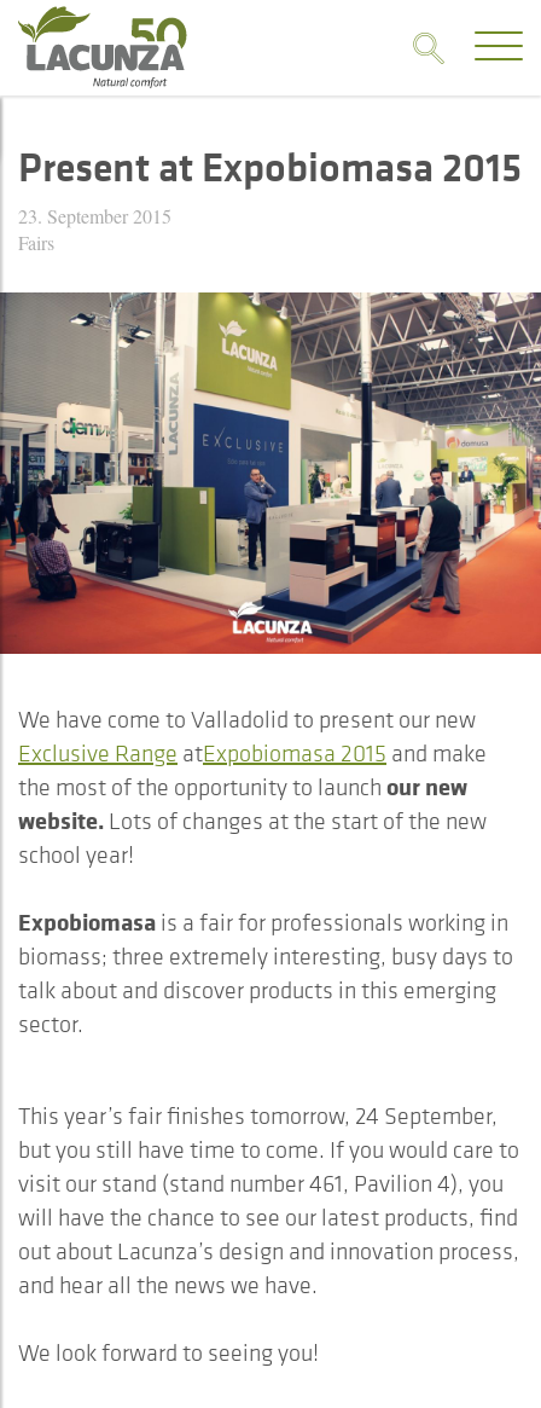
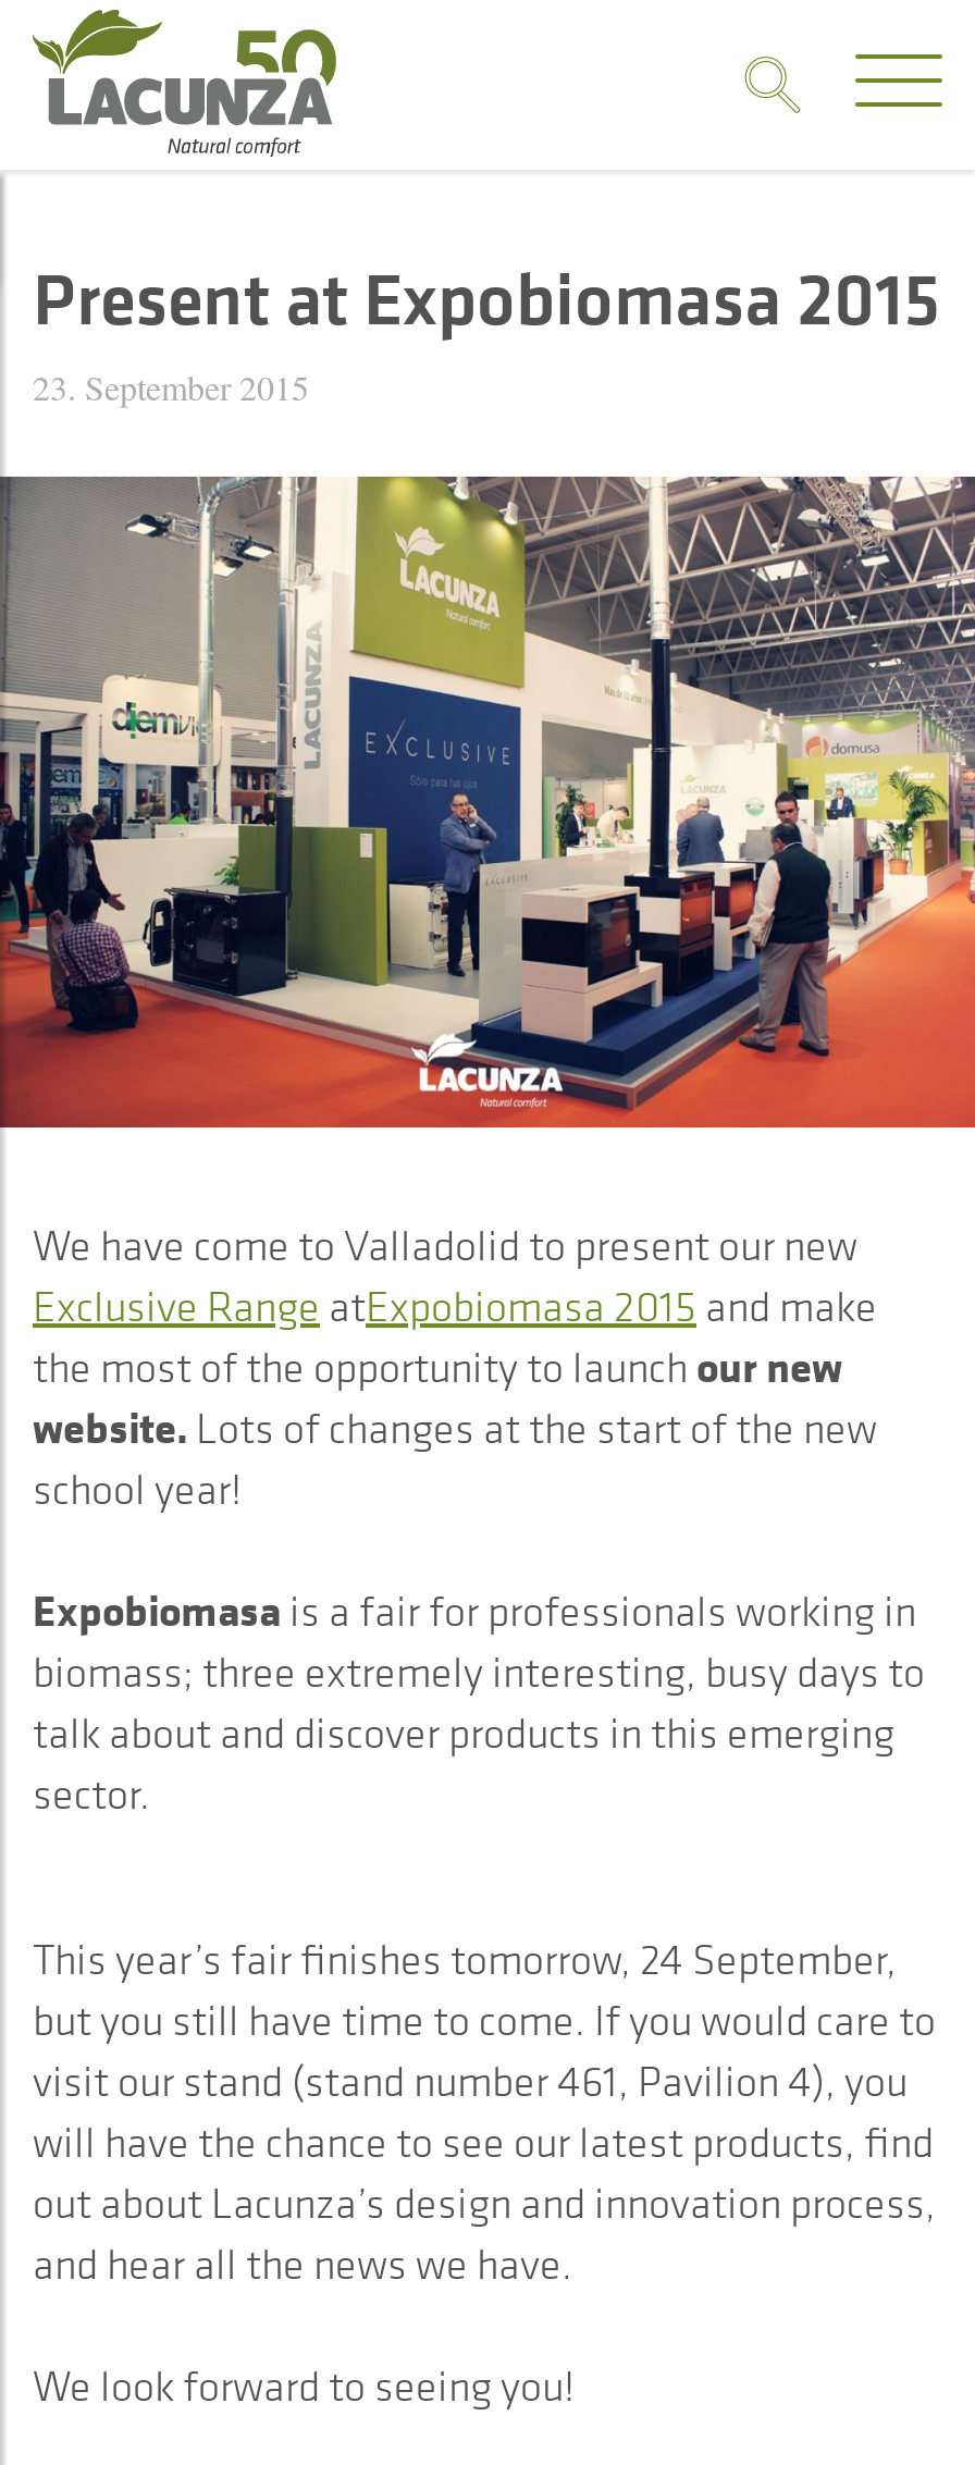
[18,230,54,255] Fairs -> none

